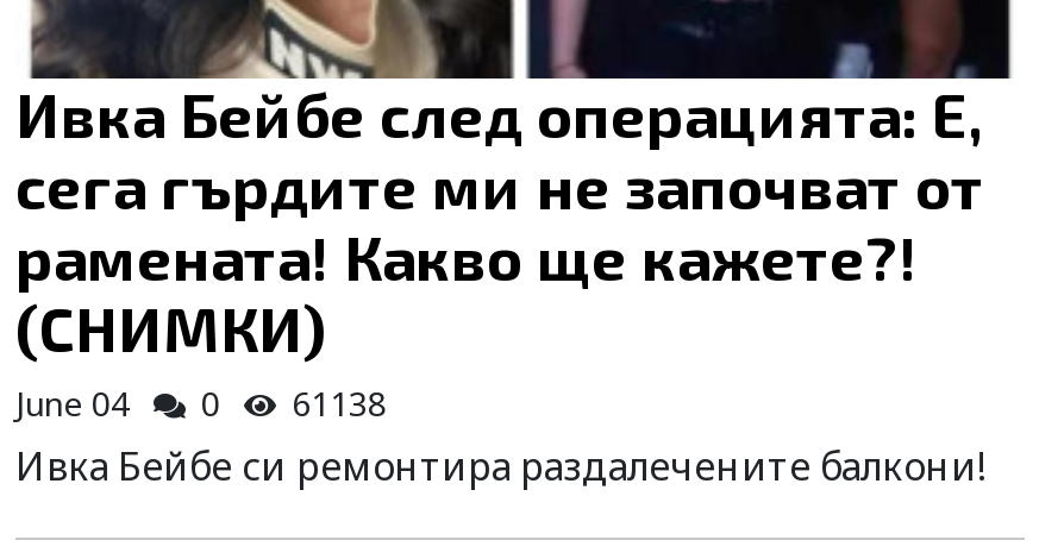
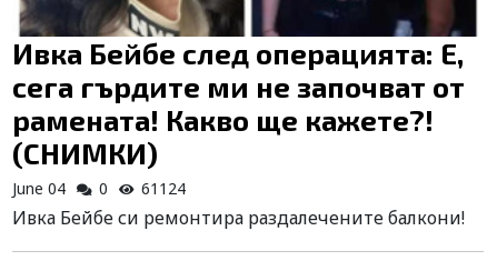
[15,379,387,425] June 04 0 61138 -> [12,177,186,198] June 04 0 61124

